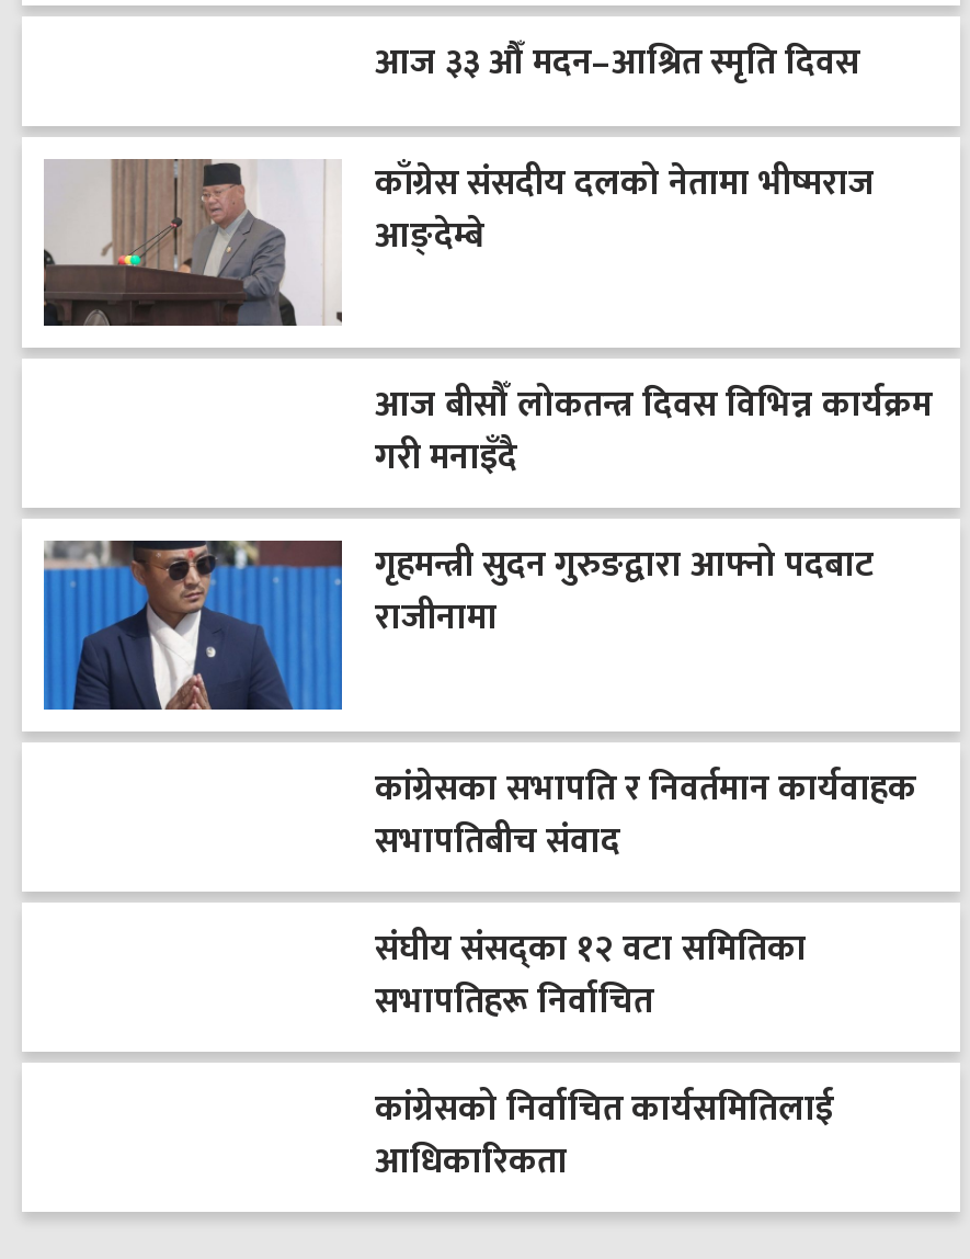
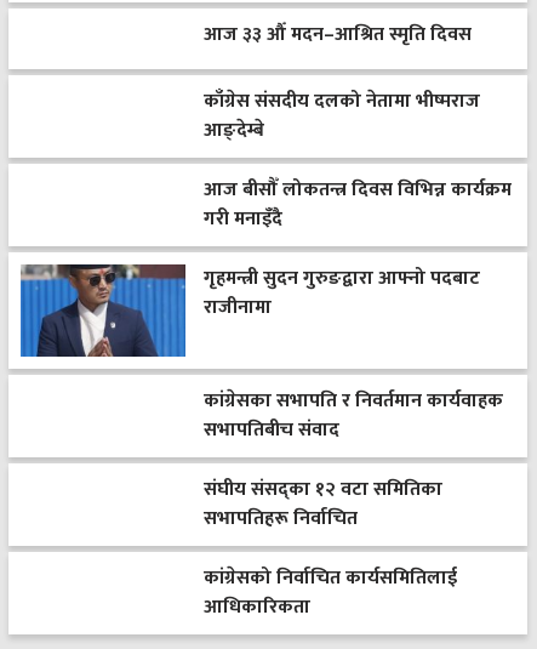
[42,157,344,328] [image] -> none

